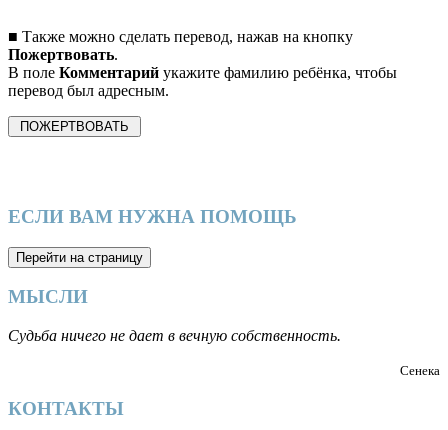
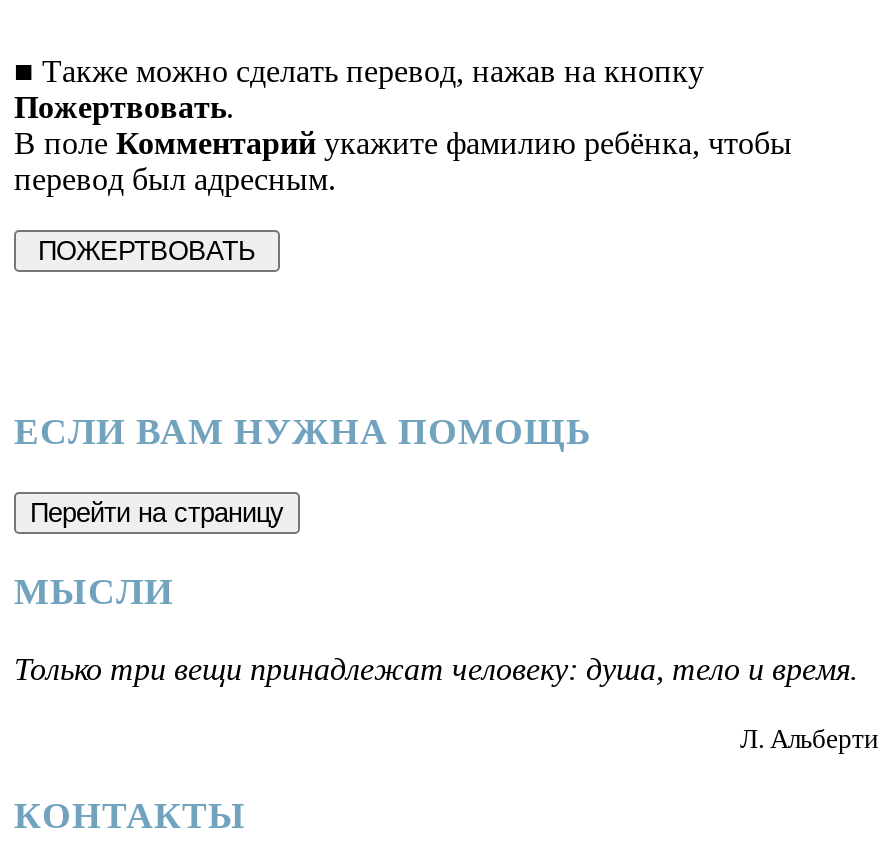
[8,327,341,344] Судьба ничего не дает в вечную собственность. -> [14,652,858,686] Только три вещи принадлежат человеку: душа, тело и время.
[400,363,440,378] Сенека -> [740,724,878,754] Л. Альберти

